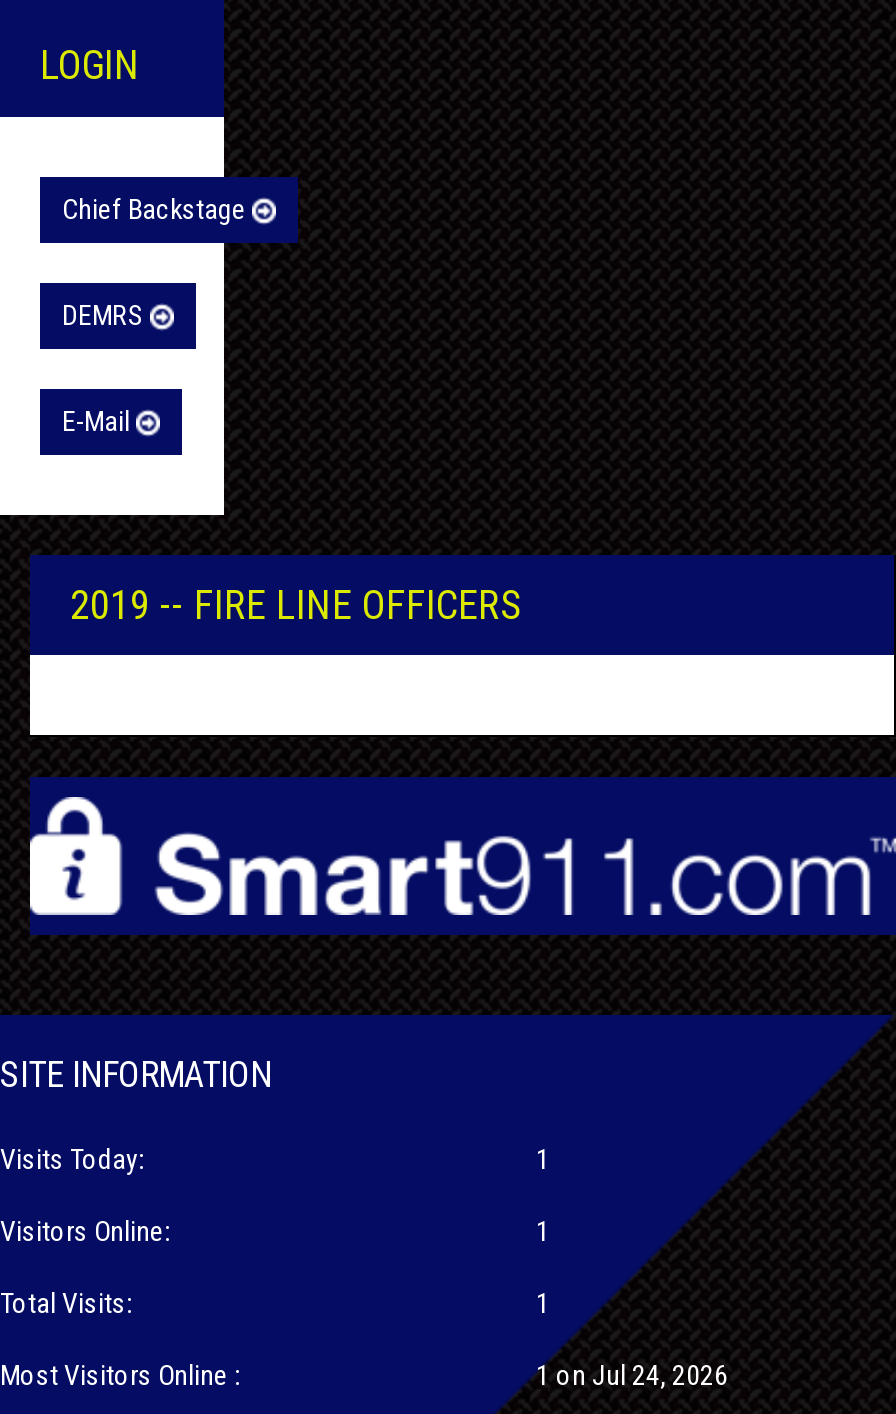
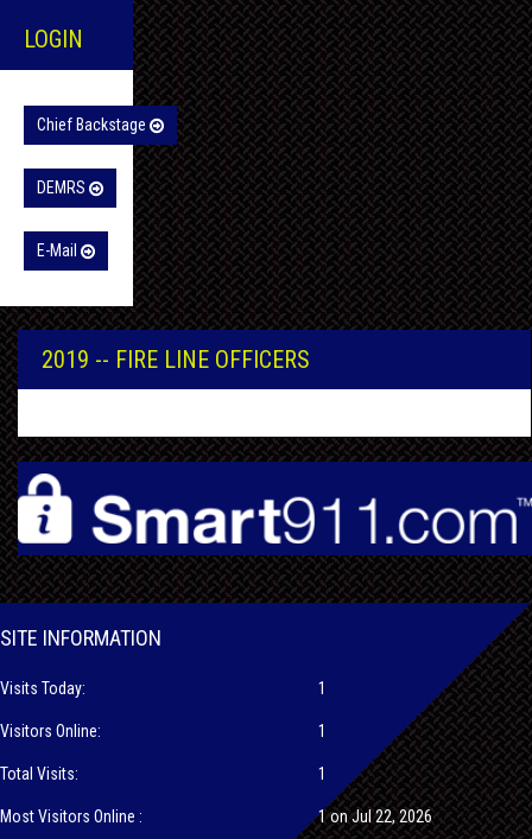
[536,1360,728,1392] 1 on Jul 24, 2026 -> [318,807,432,826] 1 on Jul 22, 2026

